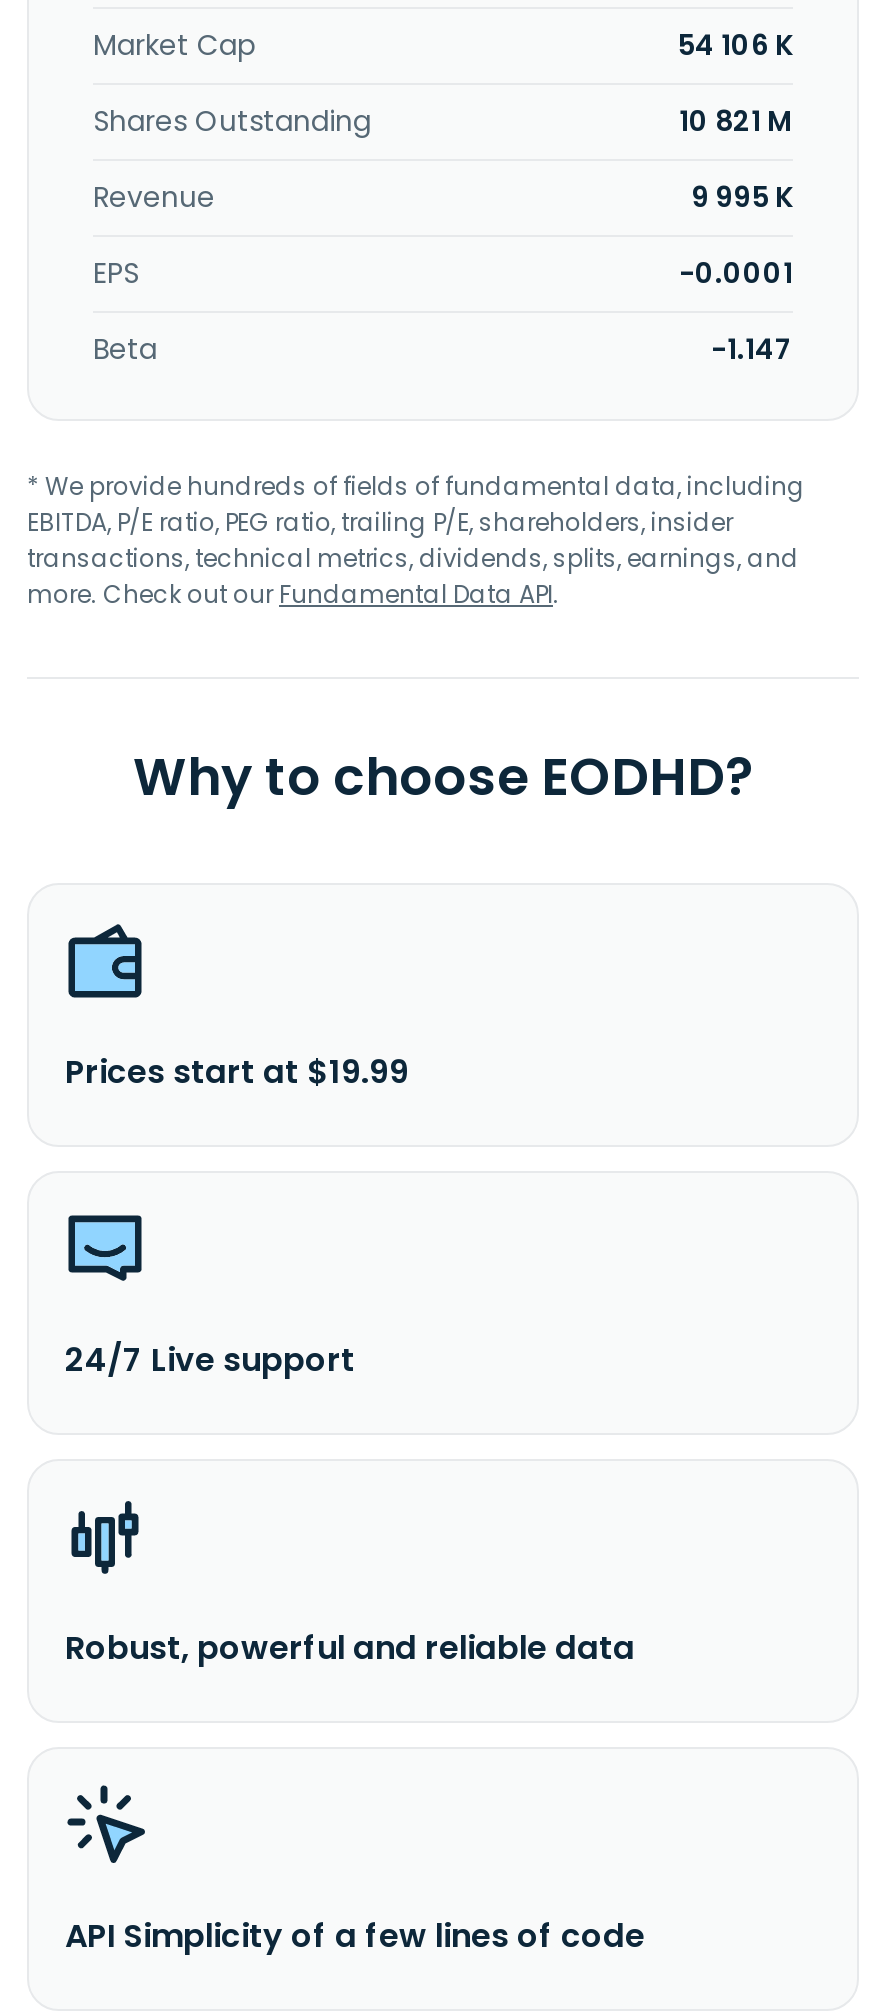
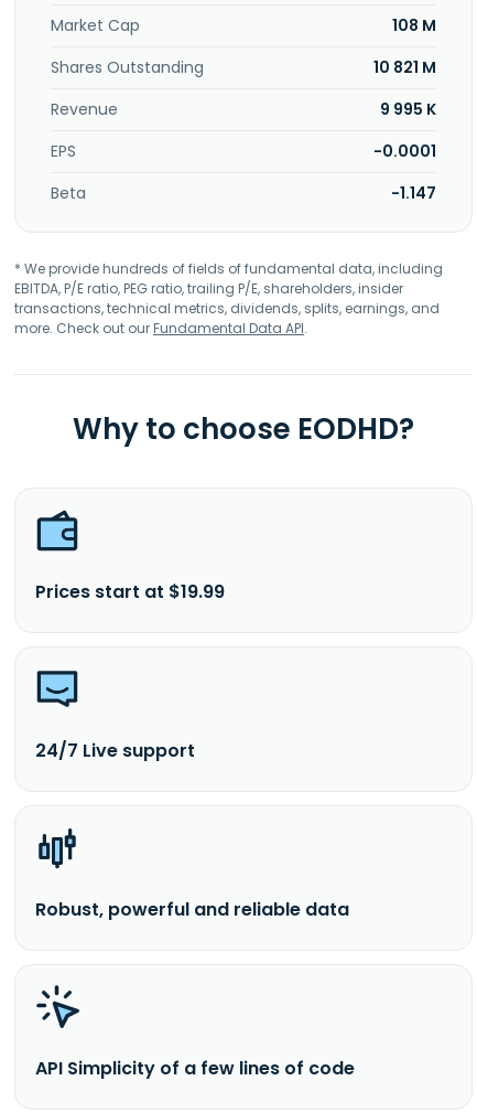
[677,25,793,65] 54 106 K -> [392,14,436,36] 108 M

